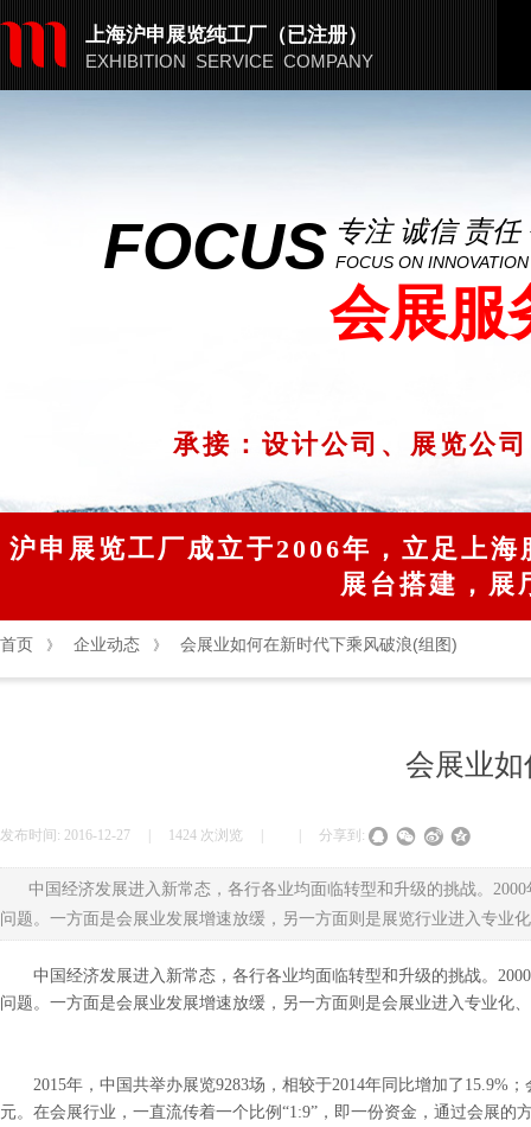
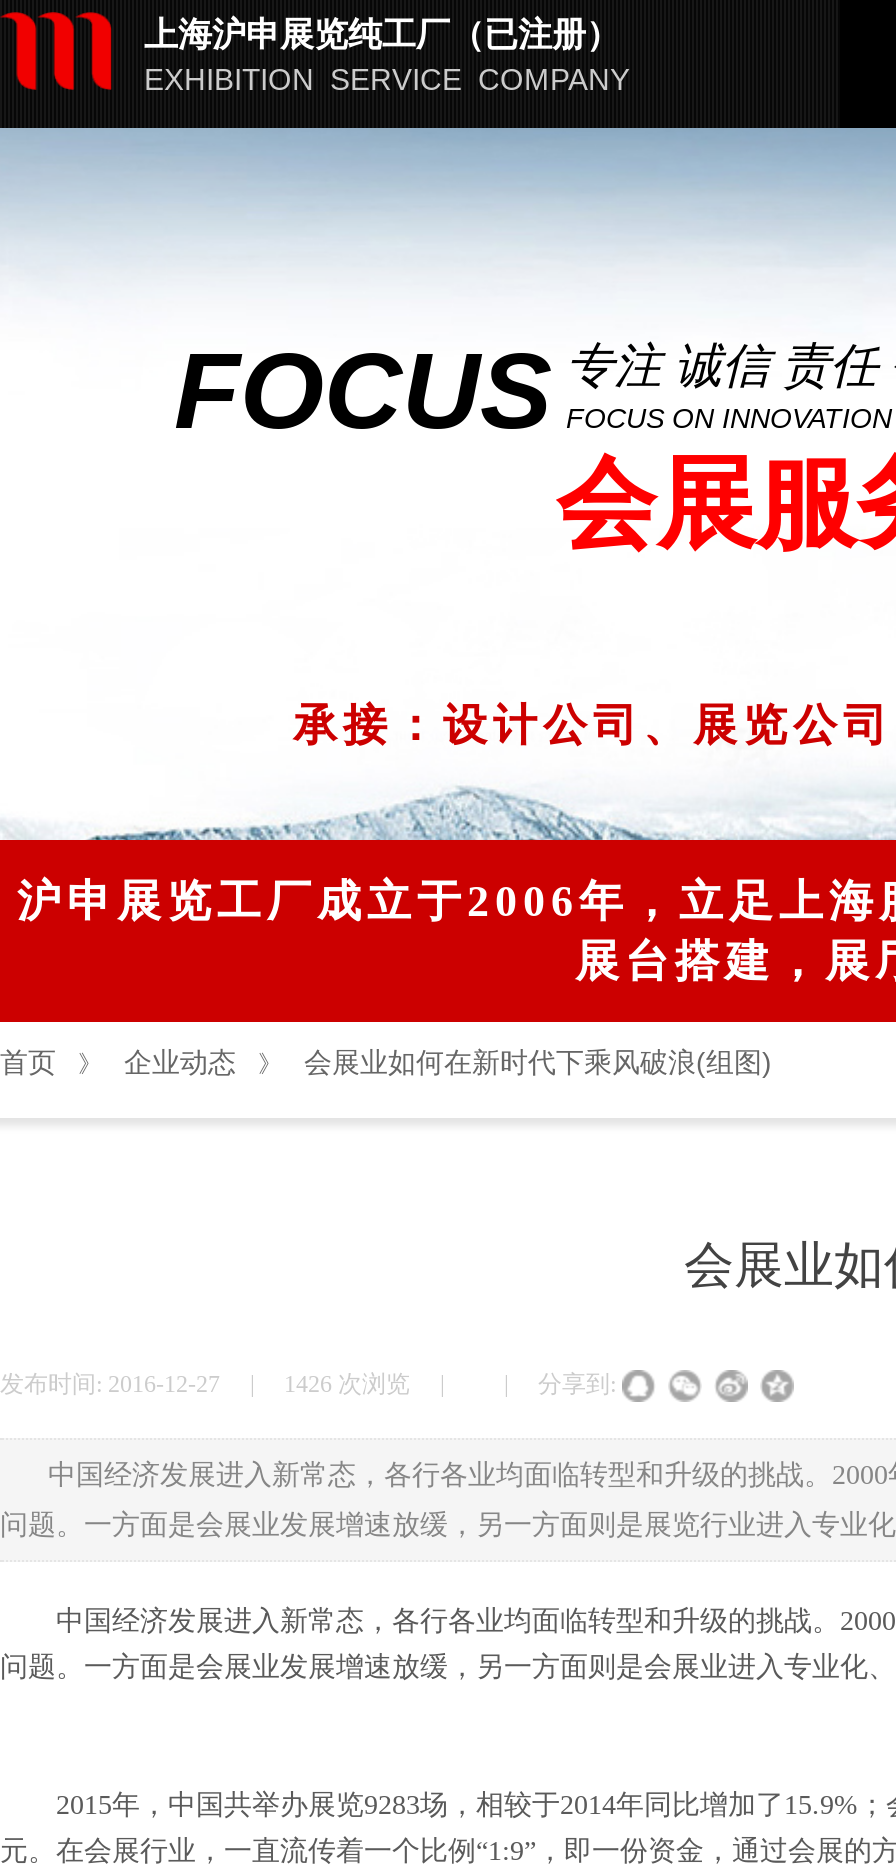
[168,827,243,843] 1424次浏览 -> [284,1370,410,1398] 1426次浏览

